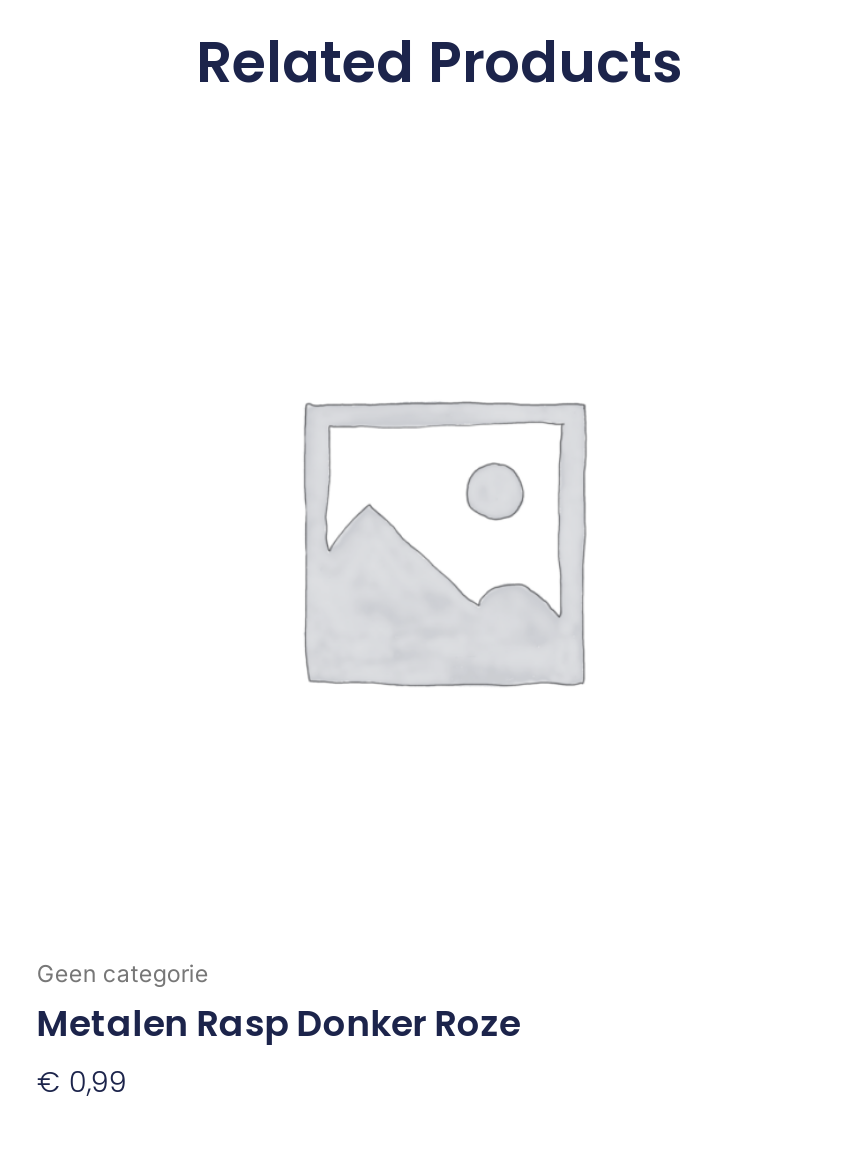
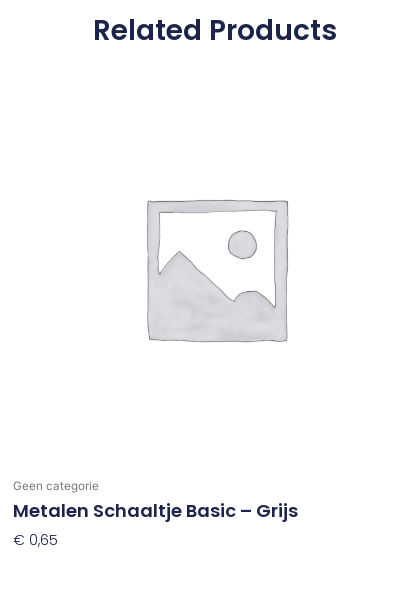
[37,999,521,1103] Metalen Rasp Donker Roze | €0,99 -> [13,498,298,550] Metalen Schaaltje Basic – Grijs | €0,65

